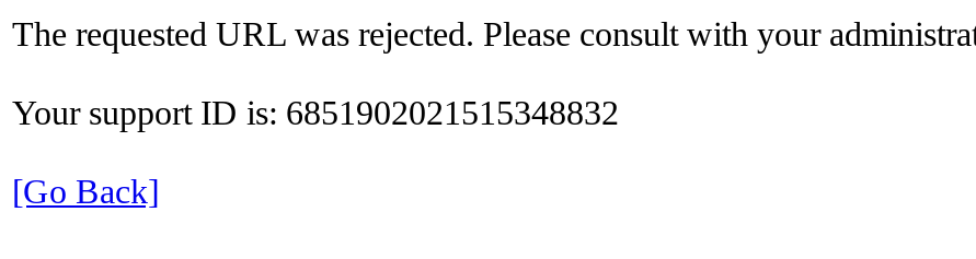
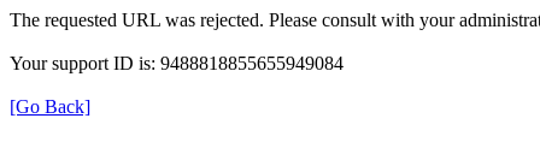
[12,94,619,131] Your support ID is: 6851902021515348832 -> [10,53,344,73] Your support ID is: 9488818855655949084

